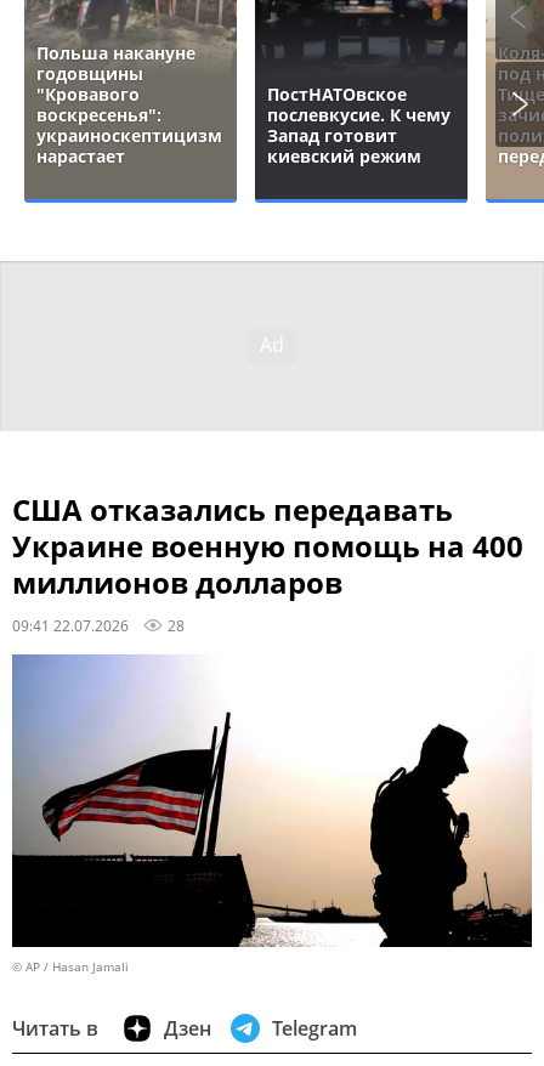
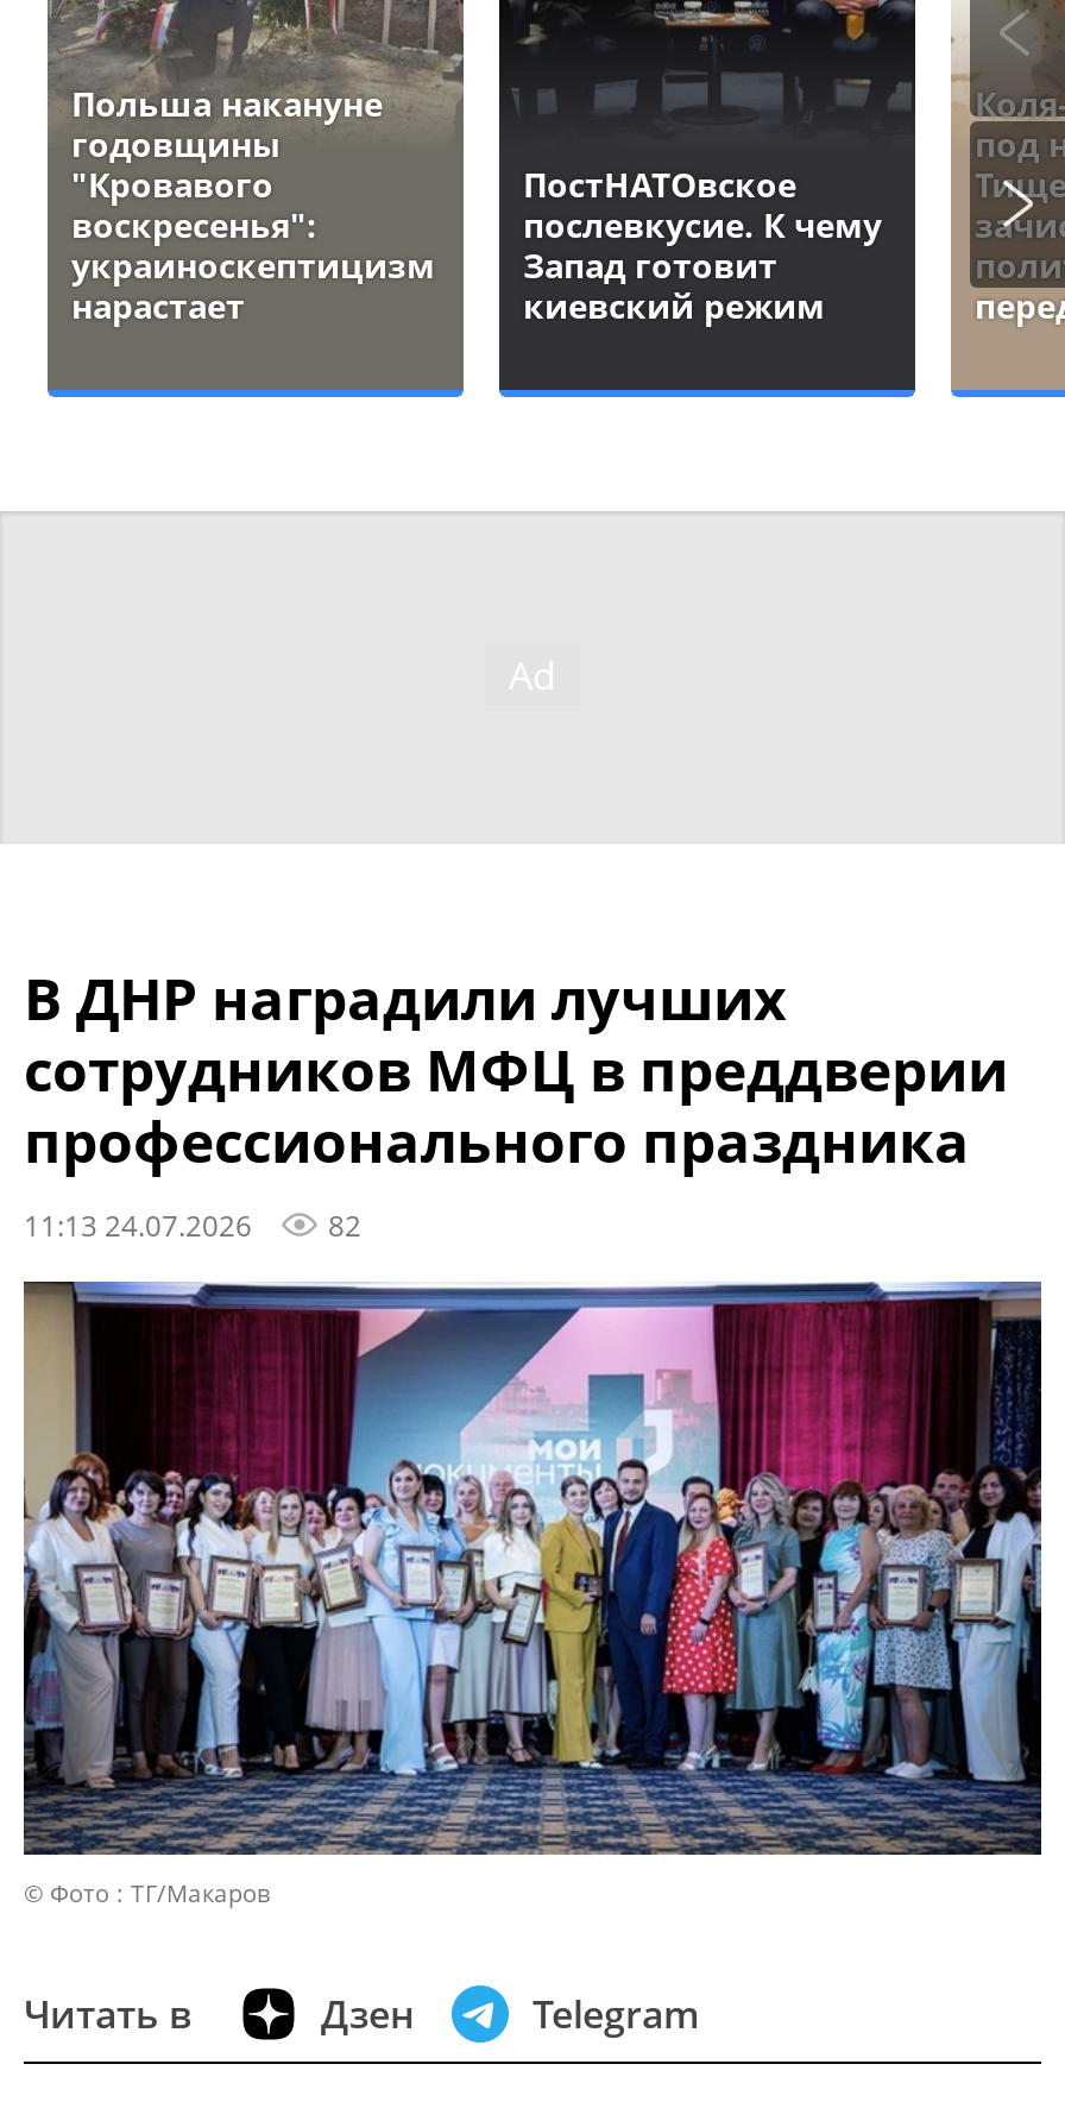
[12,490,523,635] США отказались передавать | Украине военную помощь на 400 | миллионов долларов | 09:41 22.07.2026 | 28 -> [24,959,1008,1244] В ДНР наградили лучших | сотрудников МФЦ в преддверии | профессионального праздника | 11:13 24.07.2026 | 82
[11,654,533,975] [image] | © AP / Hasan Jamali -> [21,1279,1044,1909] [image] | © Фото : ТГ/Макаров

